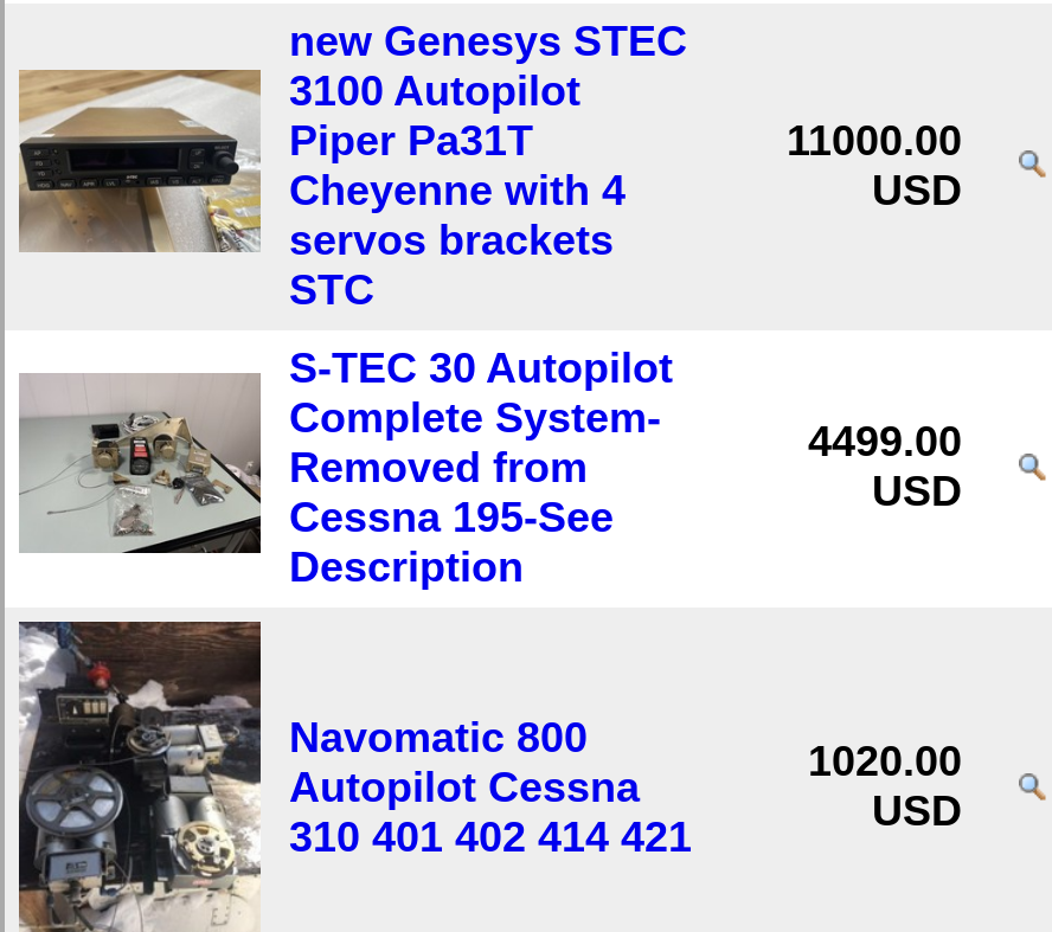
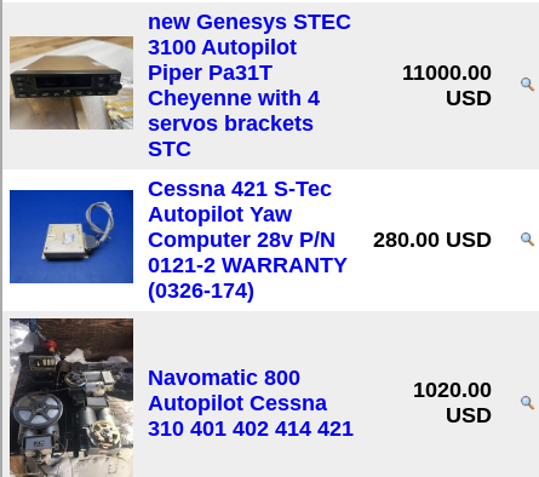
[19,345,673,591] [image] | S-TEC 30 Autopilot | Complete System- | Removed from | Cessna 195-See | Description -> [8,177,348,303] [image] | Cessna 421 S-Tec | Autopilot Yaw | Computer 28v P/N | 0121-2 WARRANTY | (0326-174)
[808,418,962,515] 4499.00 | USD -> [373,228,492,252] 280.00 USD

